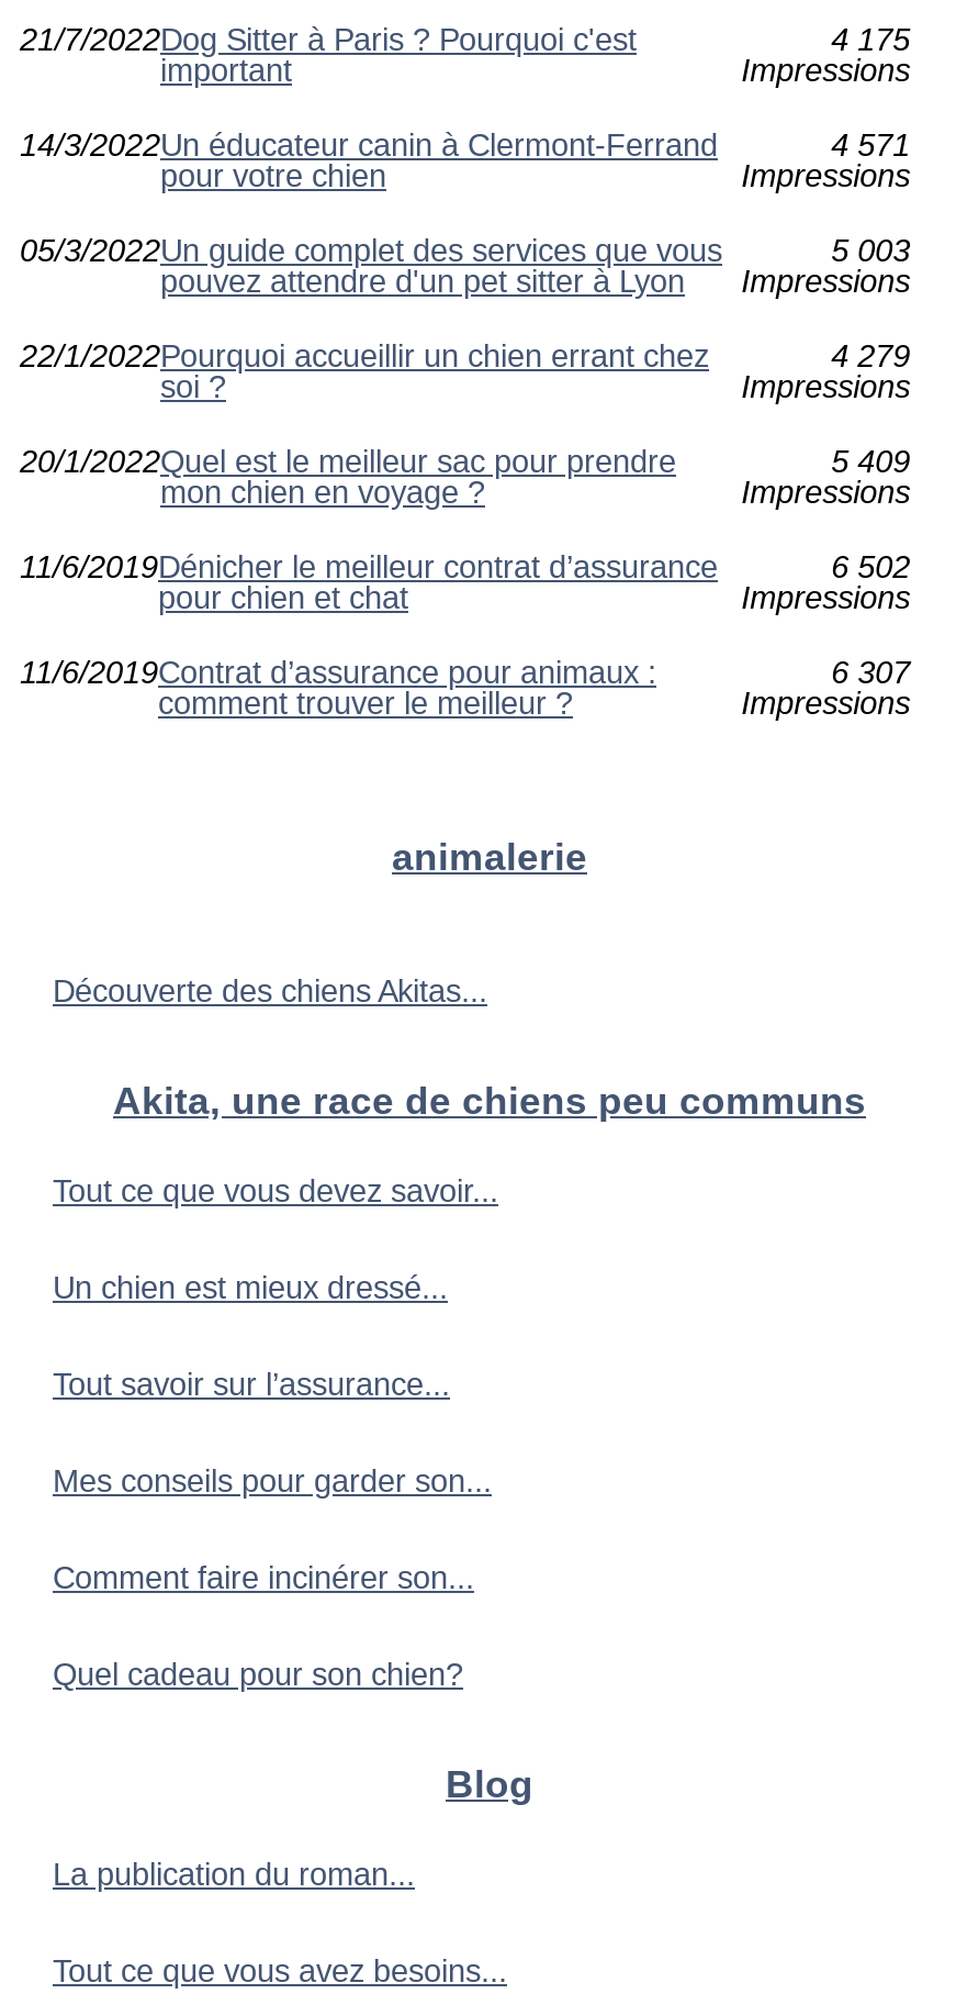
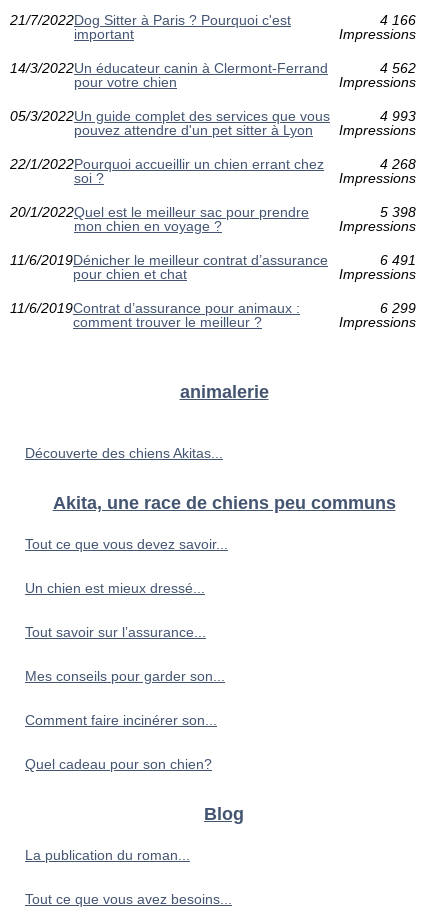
[831,22,910,58] 4 175 -> [380,12,416,28] 4 166
[831,128,910,163] 4 571 -> [380,60,416,76] 4 562
[831,233,910,269] 5 003 -> [380,108,416,124] 4 993
[831,339,910,374] 4 279 -> [380,156,416,172] 4 268
[831,444,910,479] 5 409 -> [380,204,416,220] 5 398
[831,550,910,585] 6 502 -> [380,252,416,268] 6 491
[831,655,910,690] 6 307 -> [380,300,416,316] 6 299

